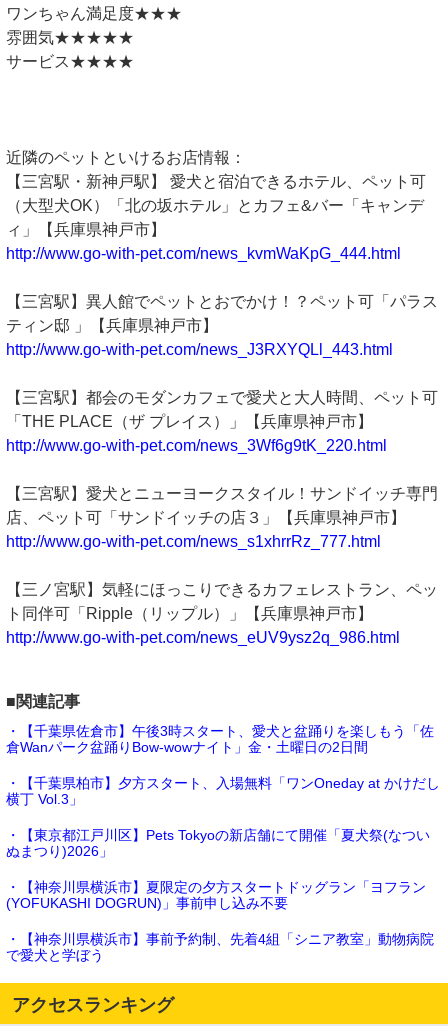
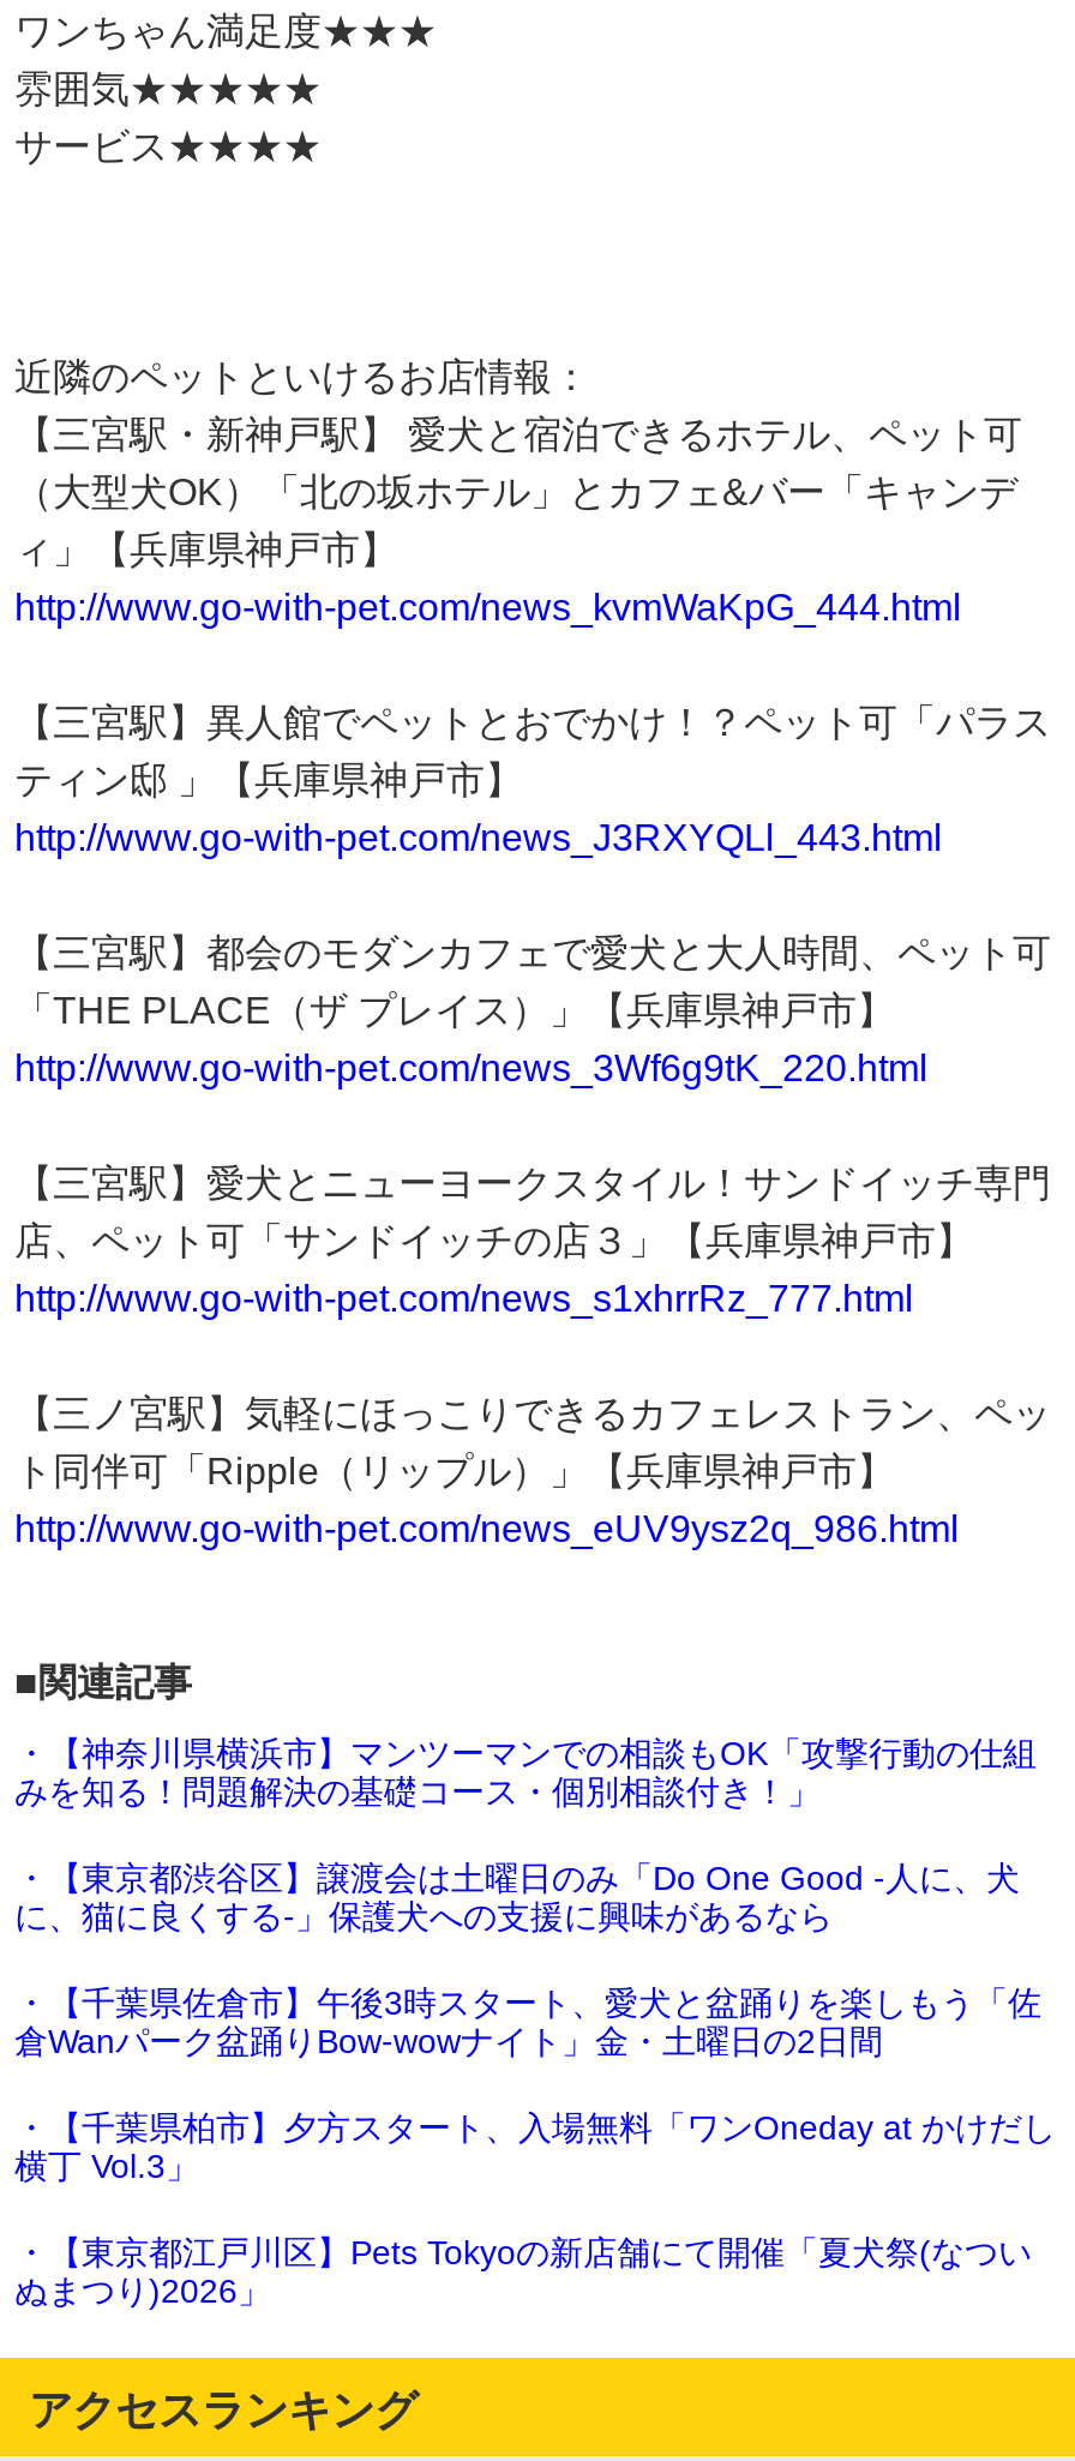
none -> [14,1734,1037,1935] ・【神奈川県横浜市】マンツーマンでの相談もOK「攻撃行動の仕組 | みを知る！問題解決の基礎コース・個別相談付き！」 | ・【東京都渋谷区】譲渡会は土曜日のみ「Do One Good -人に、犬 | に、猫に良くする-」保護犬への支援に興味があるなら
moved [6,723,440,859] -> [14,1983,1056,2310]: ・【千葉県佐倉市】午後3時スタート、愛犬と盆踊りを楽しもう「佐 | 倉Wanパーク盆踊りBow-wowナイト」金・土曜日の2日間 | ・【千葉県柏市】夕方スタート、入場無料「ワンOneday at かけだし | 横丁 Vol.3」 | ・【東京都江戸川区】Pets Tokyoの新店舗にて開催「夏犬祭(なつい | ぬまつり)2026」
[6,879,434,963] ・【神奈川県横浜市】夏限定の夕方スタートドッグラン「ヨフラン | (YOFUKASHI DOGRUN)」事前申し込み不要 | ・【神奈川県横浜市】事前予約制、先着4組「シニア教室」動物病院 | で愛犬と学ぼう -> none

